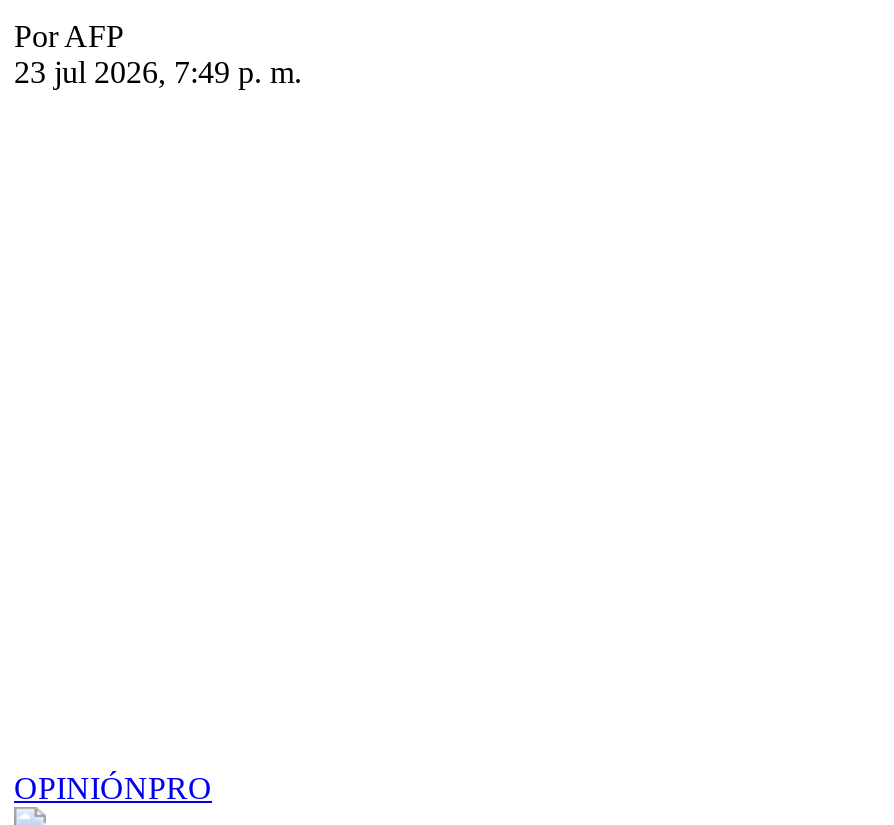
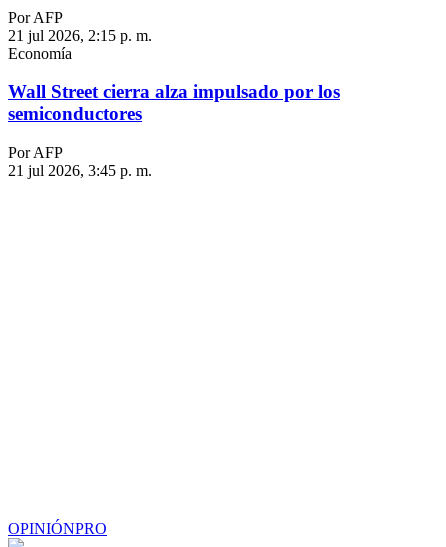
[14,55,302,89] 23 jul 2026, 7:49 p. m. -> [8,27,340,179] 21 jul 2026, 2:15 p. m. | Economía | Wall Street cierra alza impulsado por los | semiconductores | Por AFP | 21 jul 2026, 3:45 p. m.

